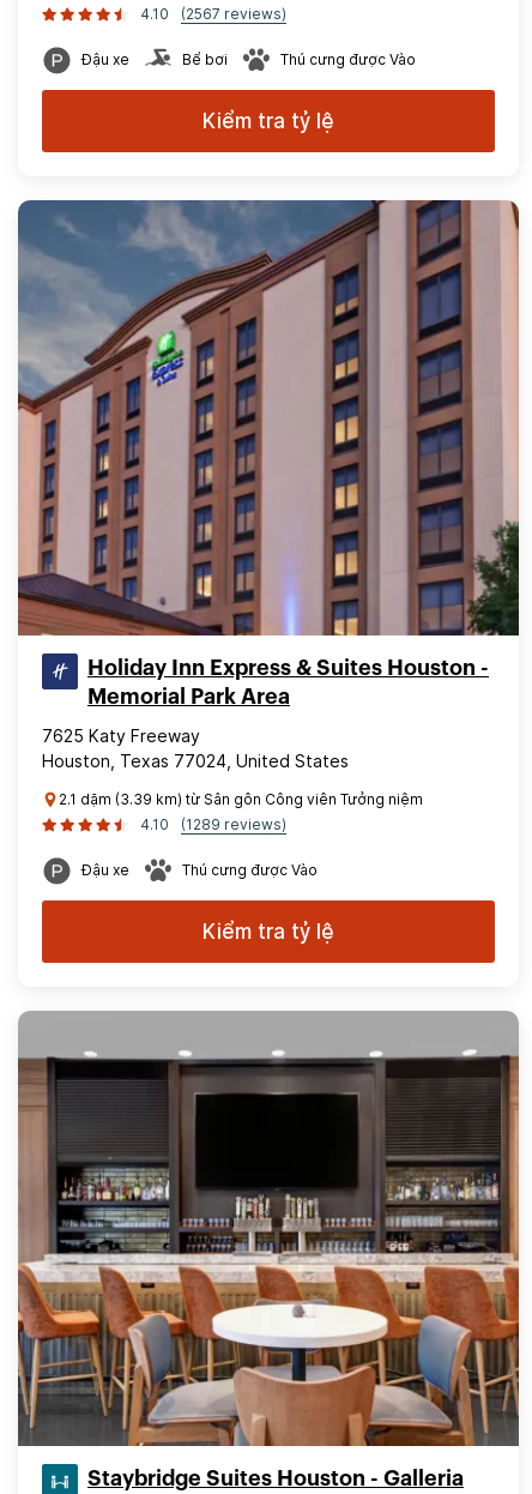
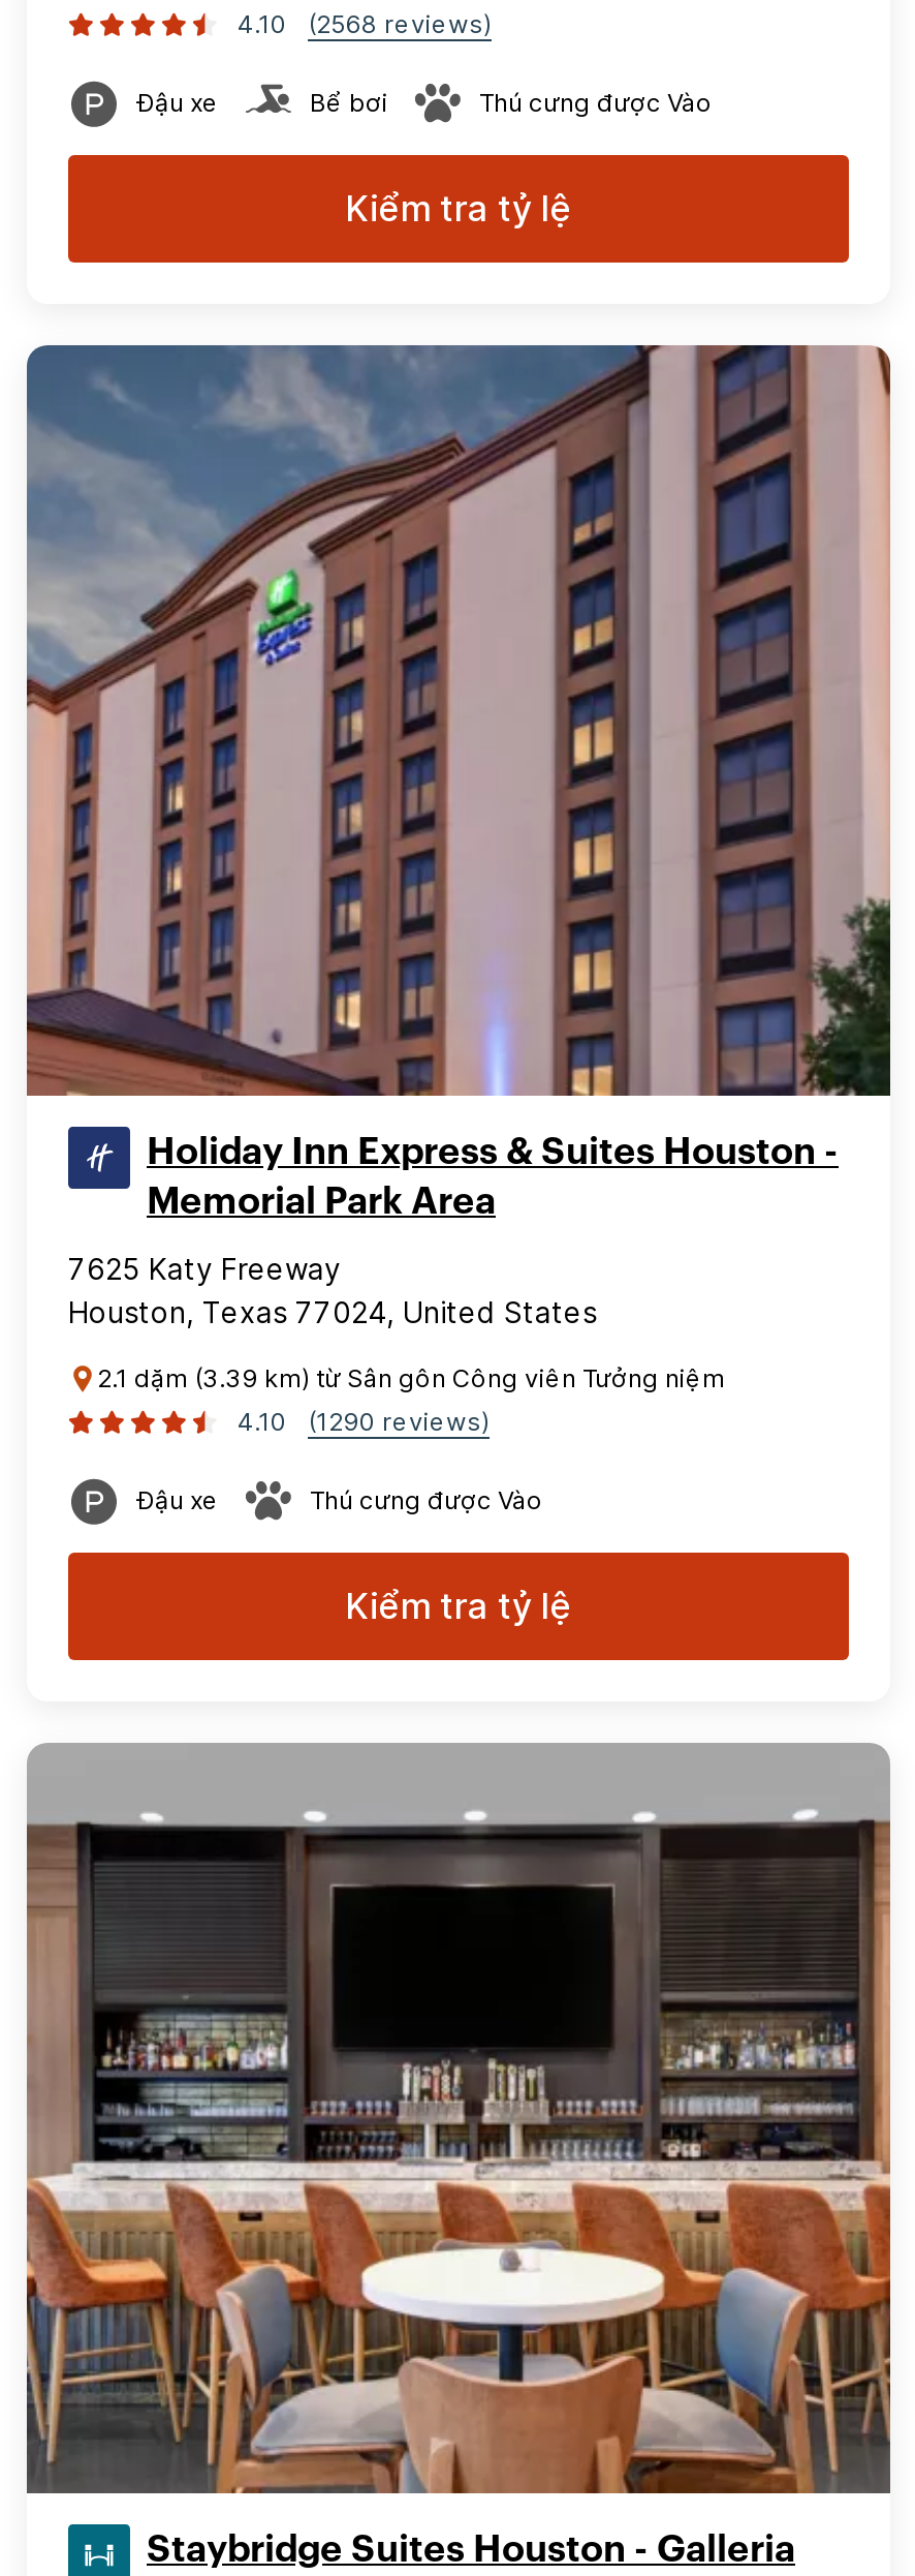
[140,5,286,23] 4.10 (2567 reviews) -> [238,8,492,39] 4.10 (2568 reviews)
[140,815,286,833] 4.10 (1289 reviews) -> [238,1406,490,1437] 4.10 (1290 reviews)

